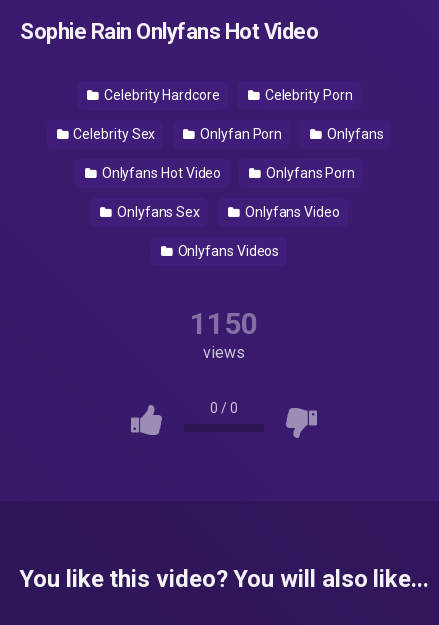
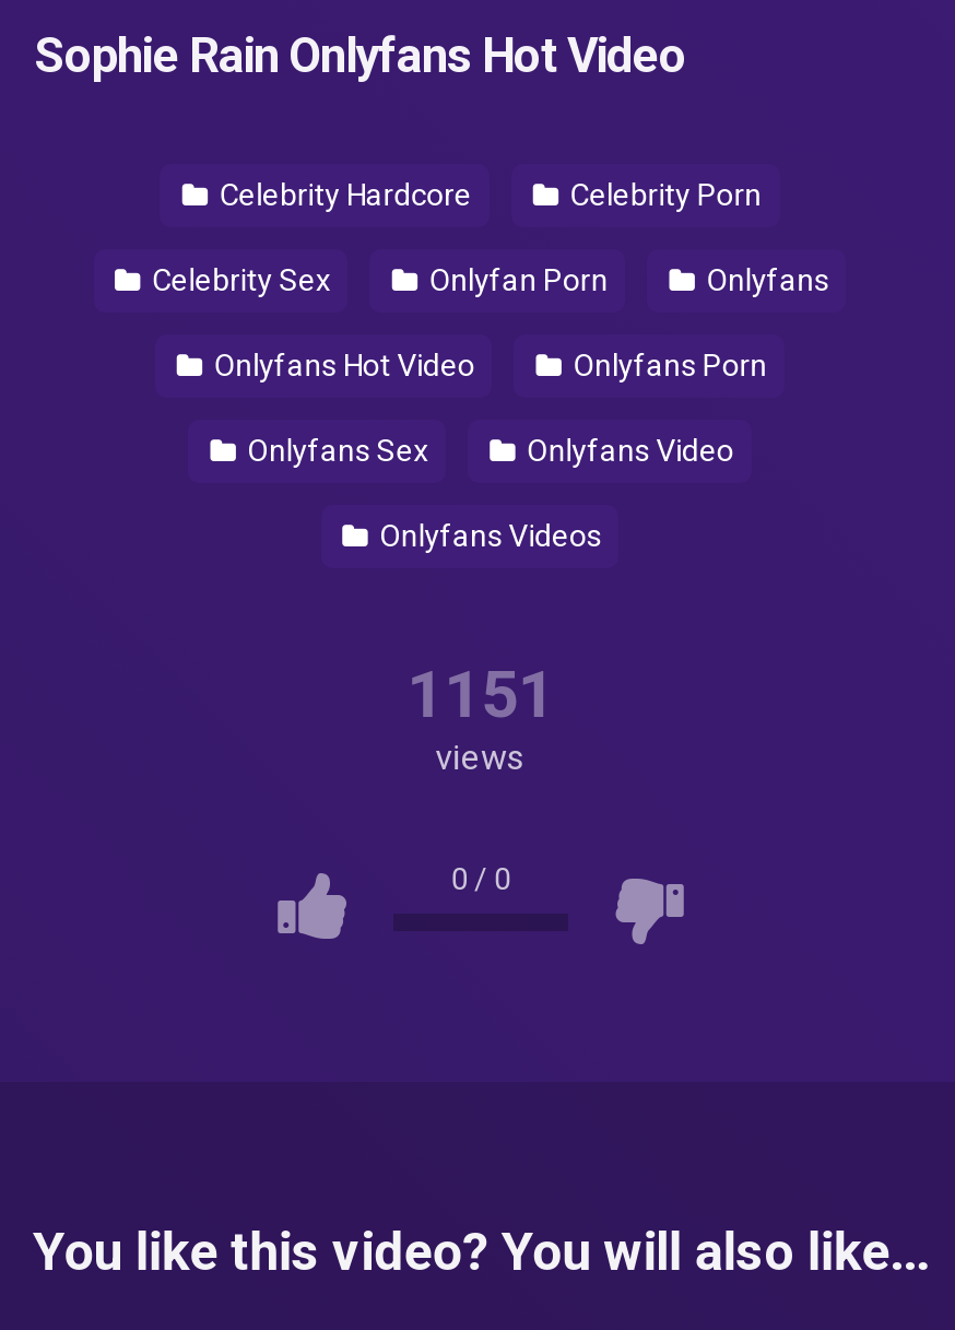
[190,306,258,341] 1150 -> [407,656,555,732] 1151

